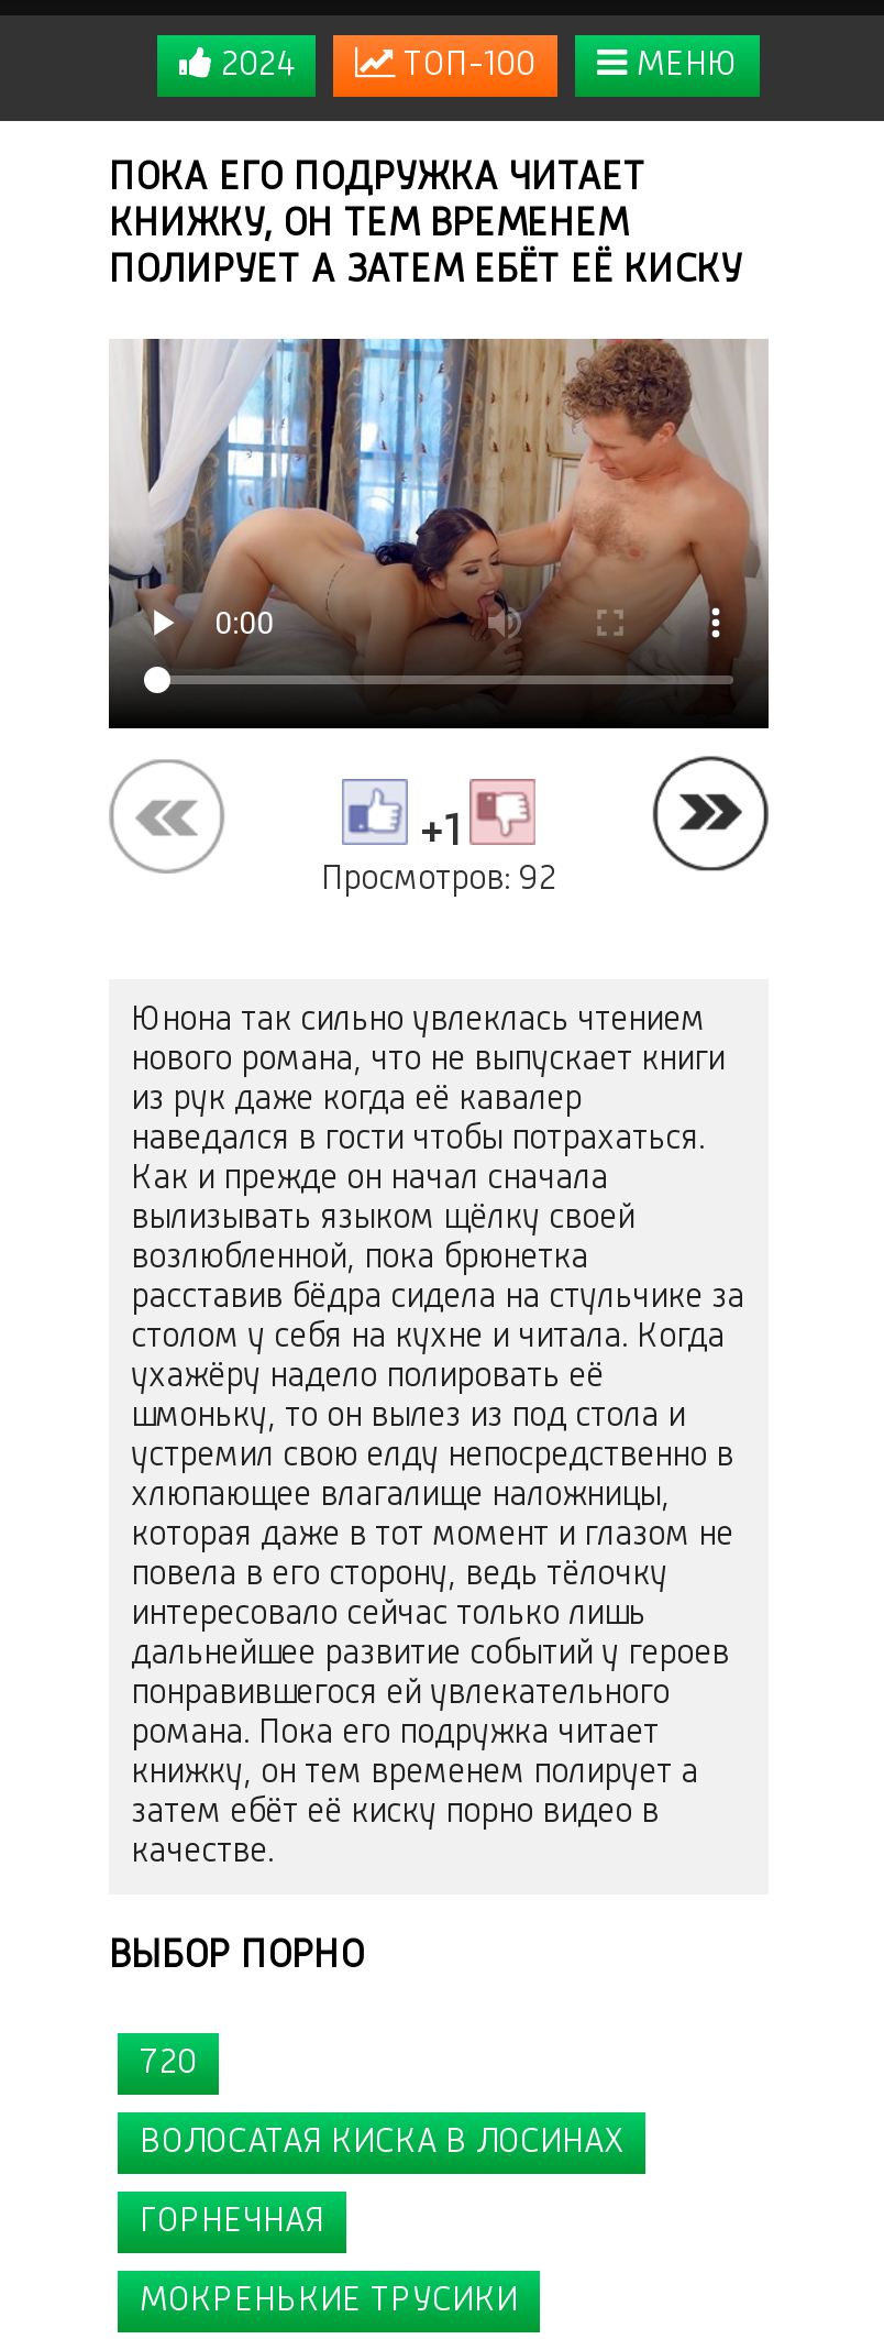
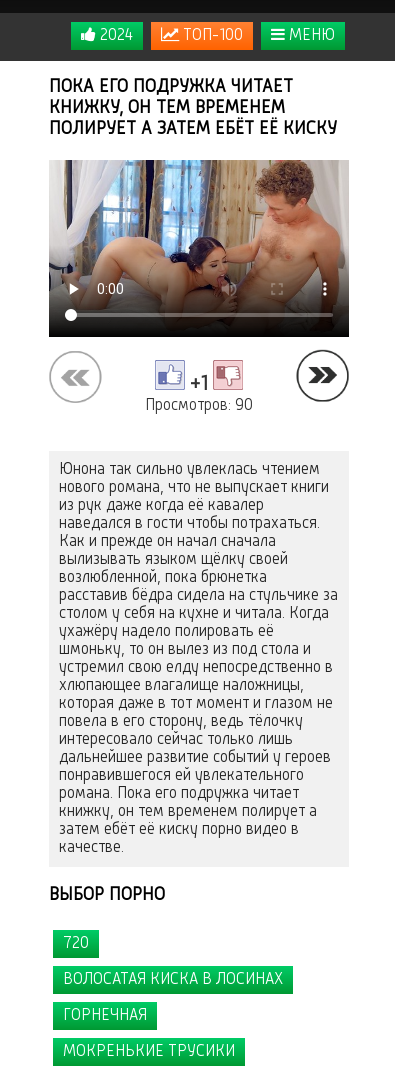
[321,862,556,897] Просмотров: 92 -> [145,398,253,414] Просмотров: 90

